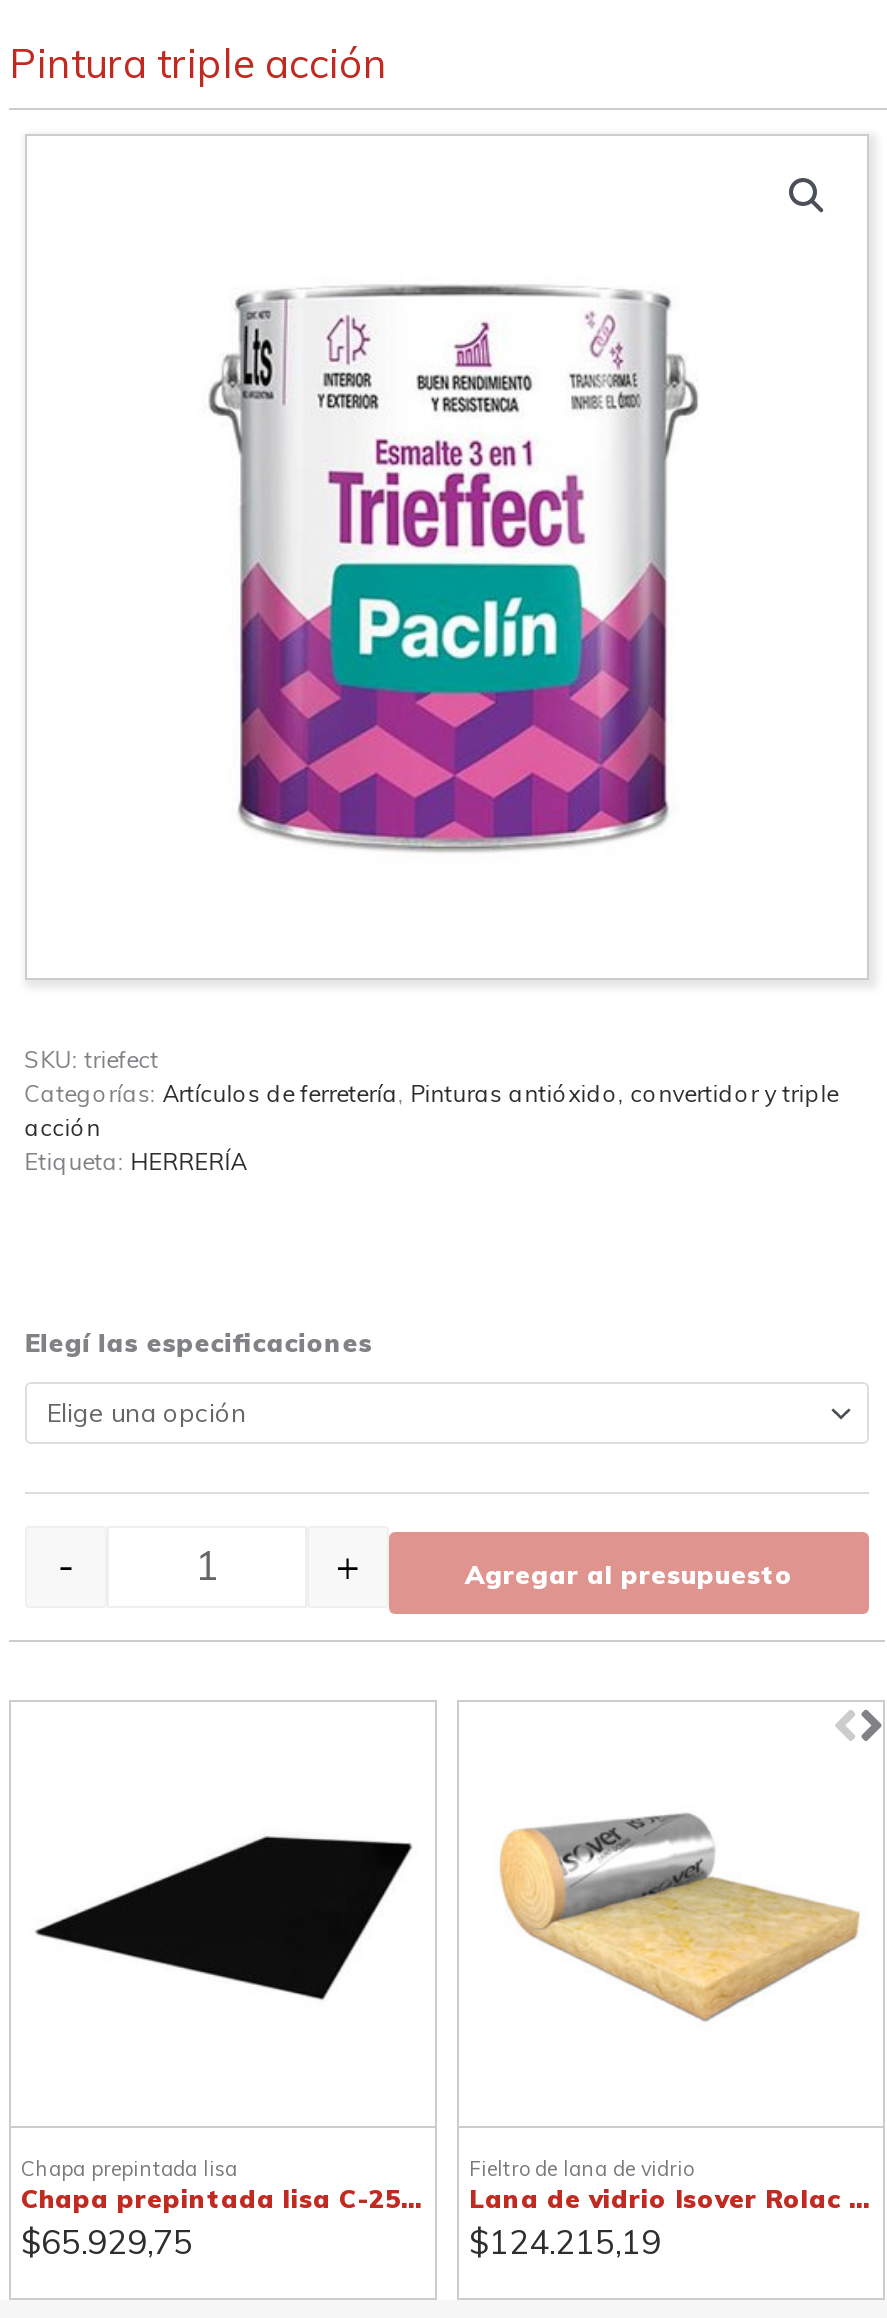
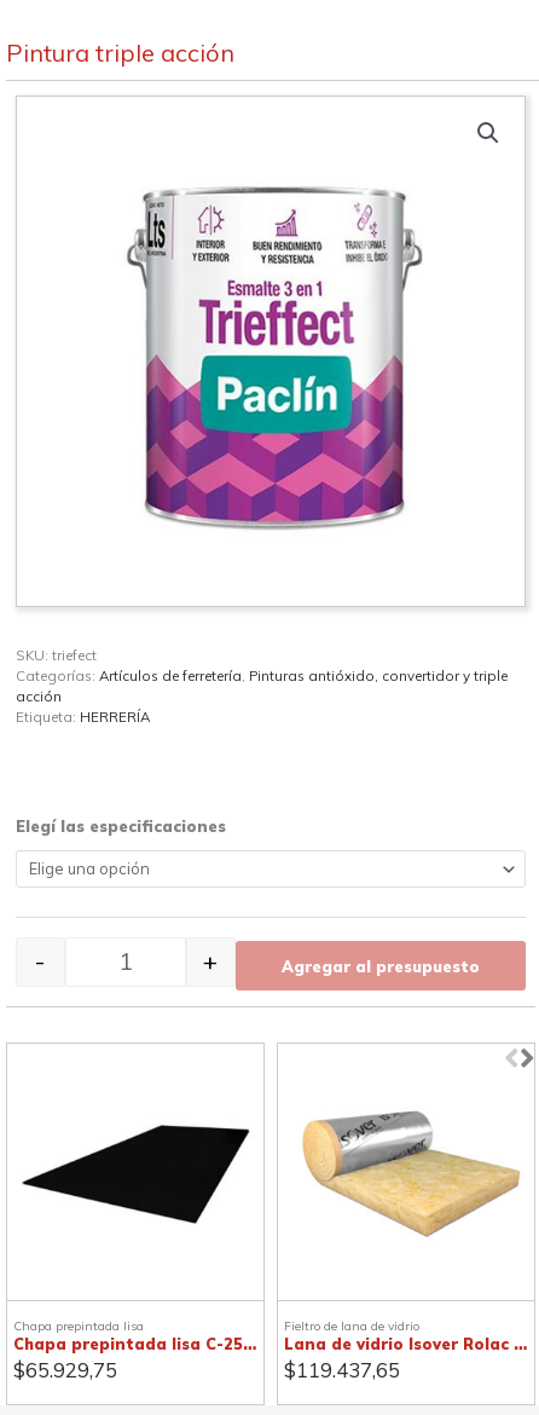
[469,2219,661,2261] $124.215,19 -> [284,1357,400,1382] $119.437,65

